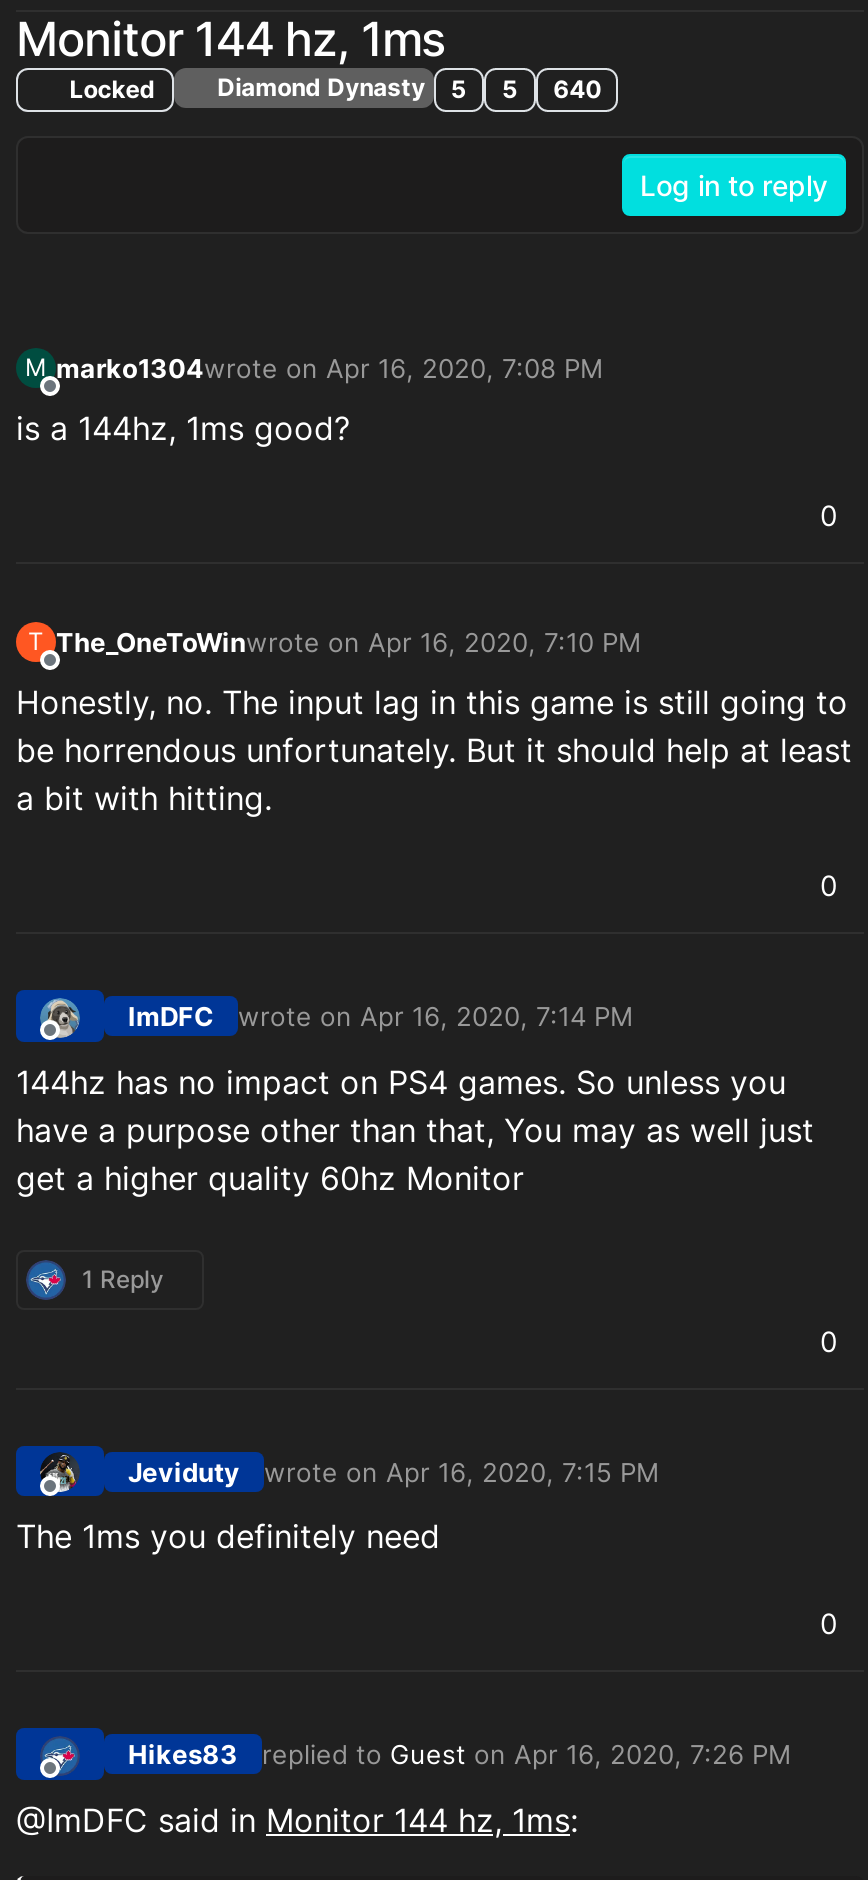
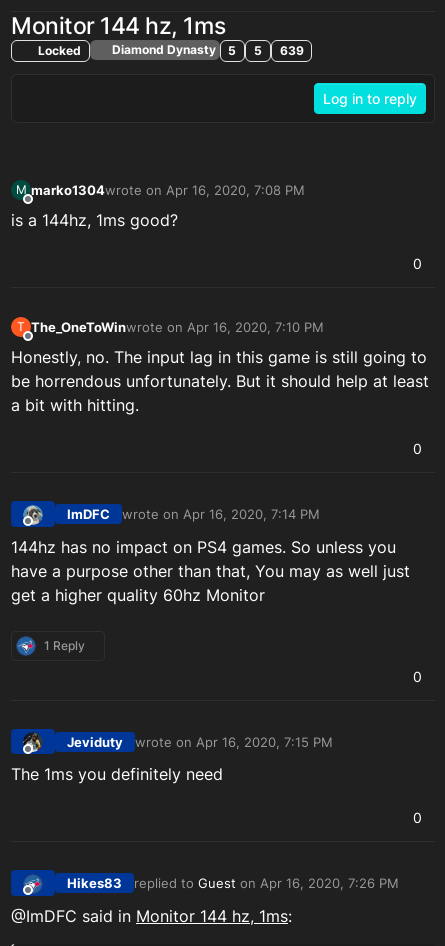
[64,72,601,104] Locked Diamond Dynasty 5 5 640 -> [35,42,304,58] Locked Diamond Dynasty 5 5 639

